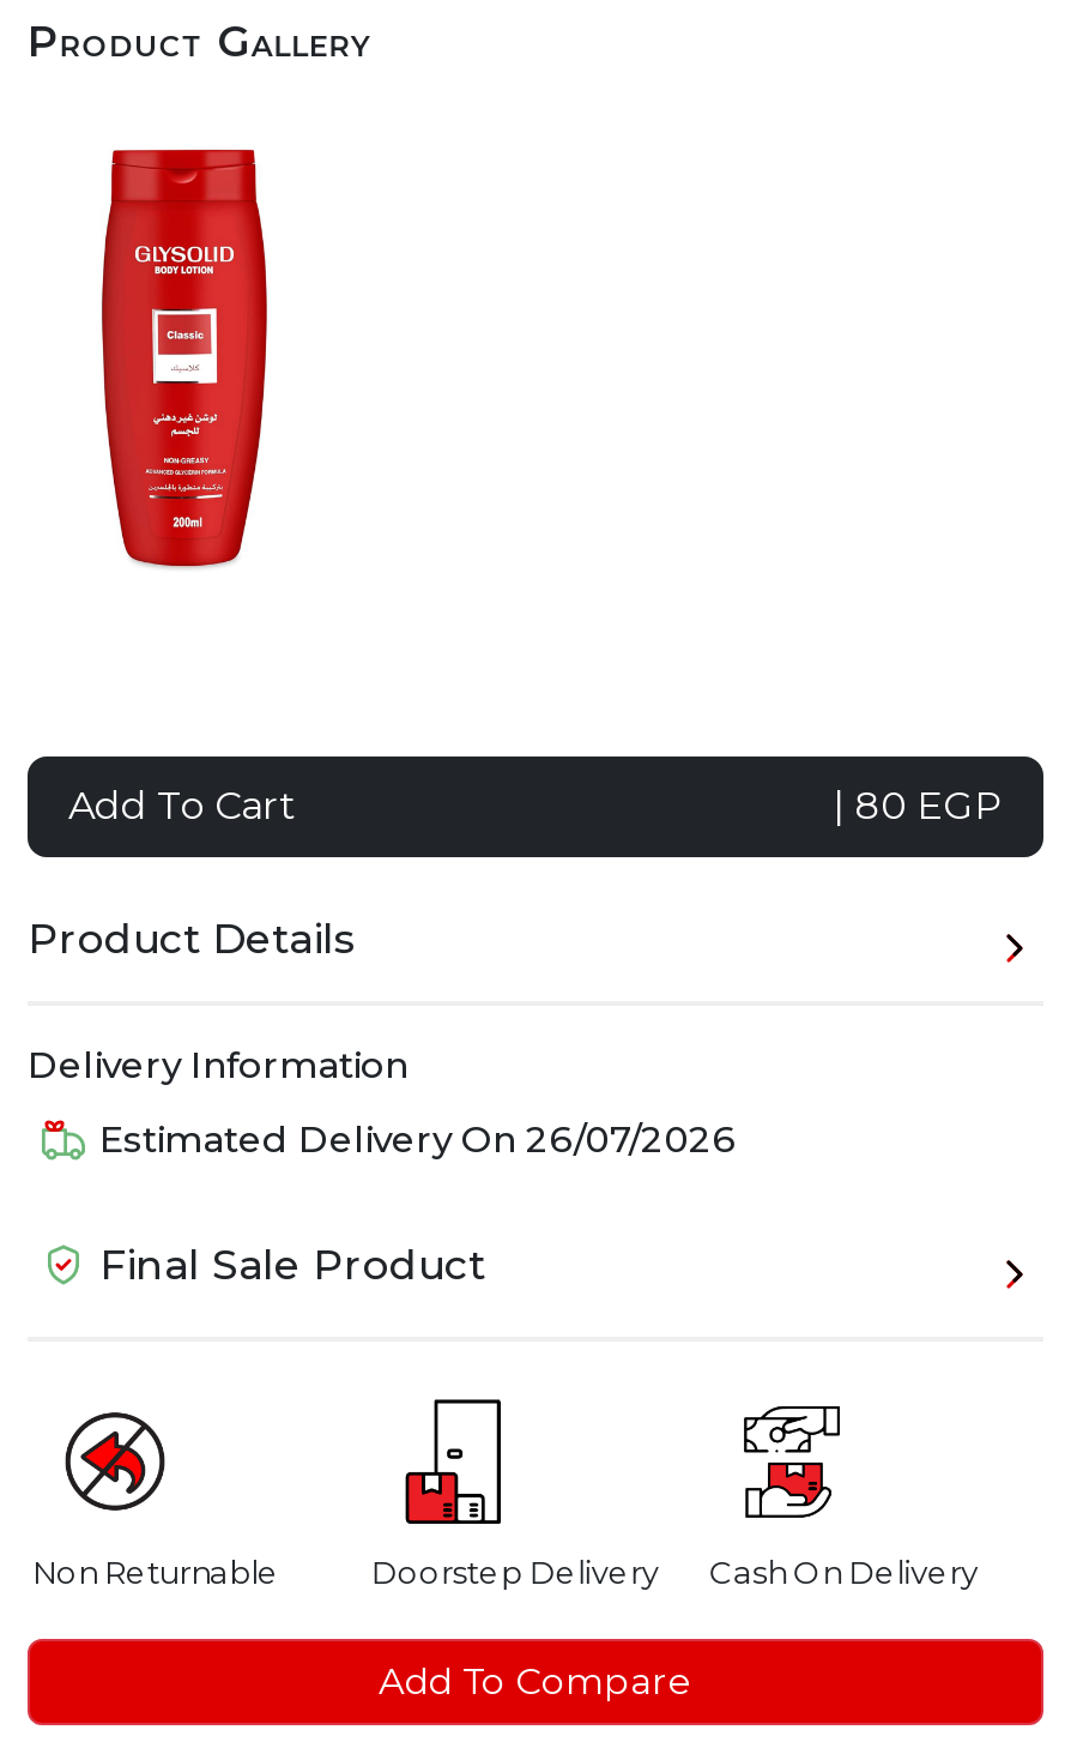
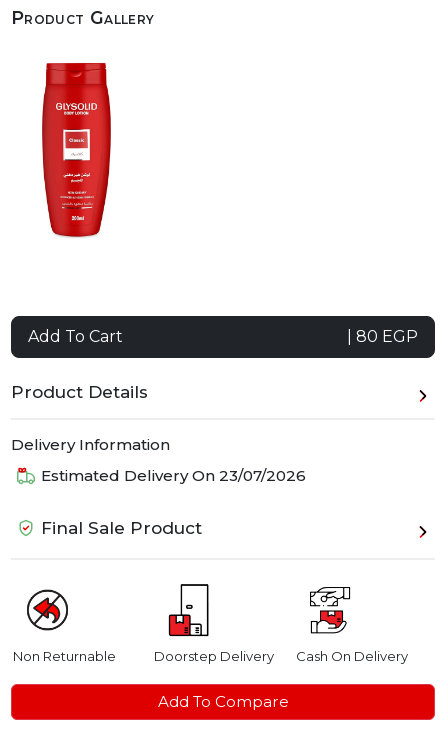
[99,1115,737,1161] Estimated Delivery On 26/07/2026 -> [41,466,306,485] Estimated Delivery On 23/07/2026

